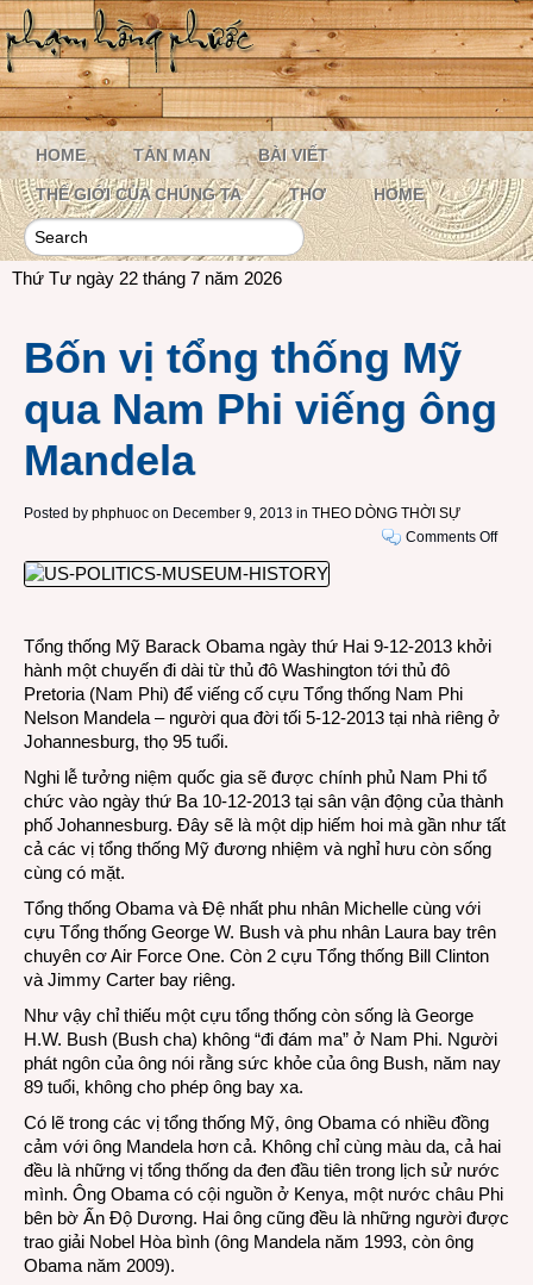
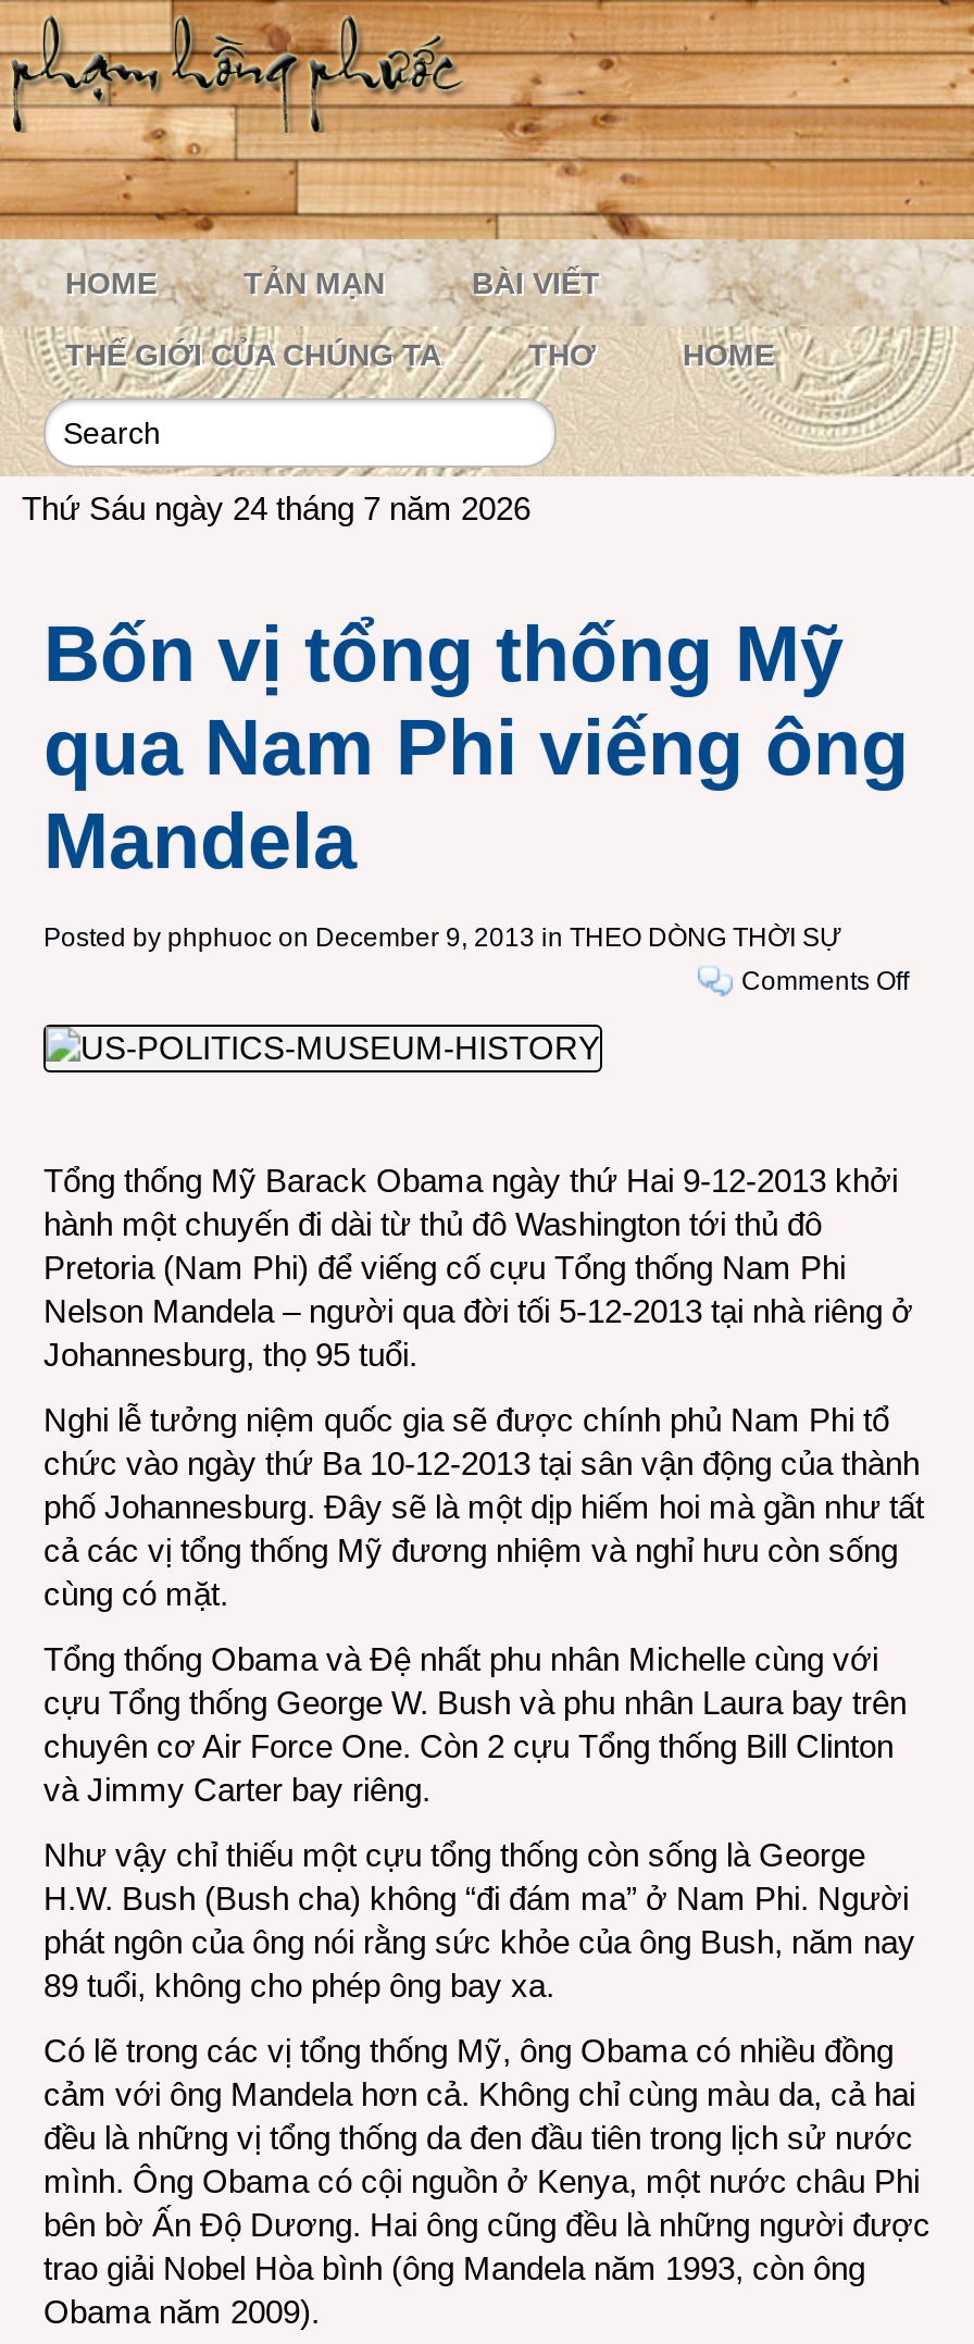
[12,268,282,288] Thứ Tư ngày 22 tháng 7 năm 2026 -> [22,489,530,526] Thứ Sáu ngày 24 tháng 7 năm 2026

